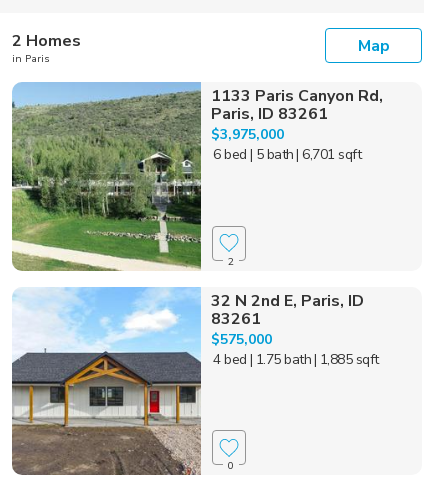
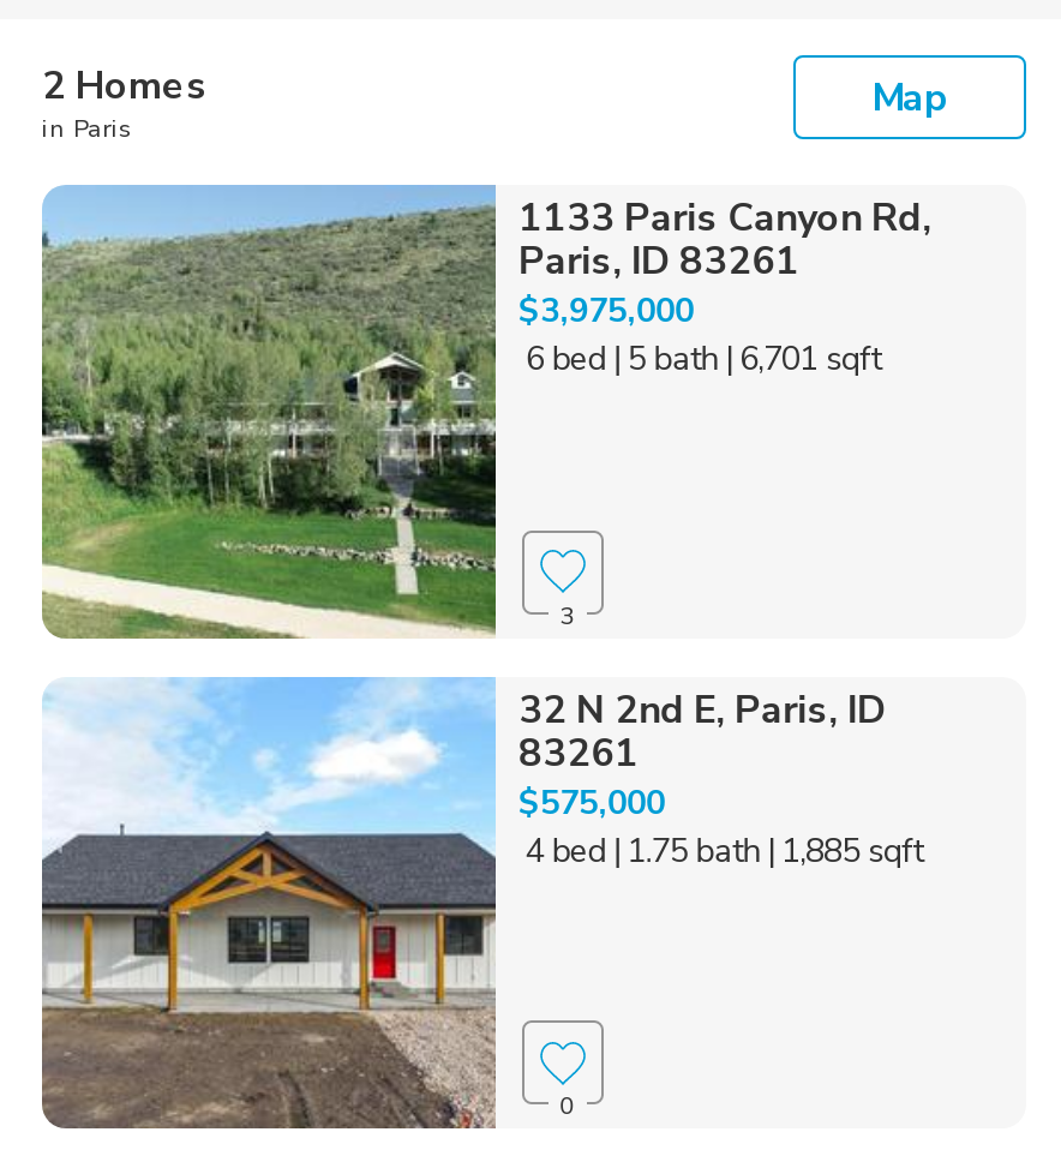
[228,254,234,269] 2 -> [560,597,574,633] 3

